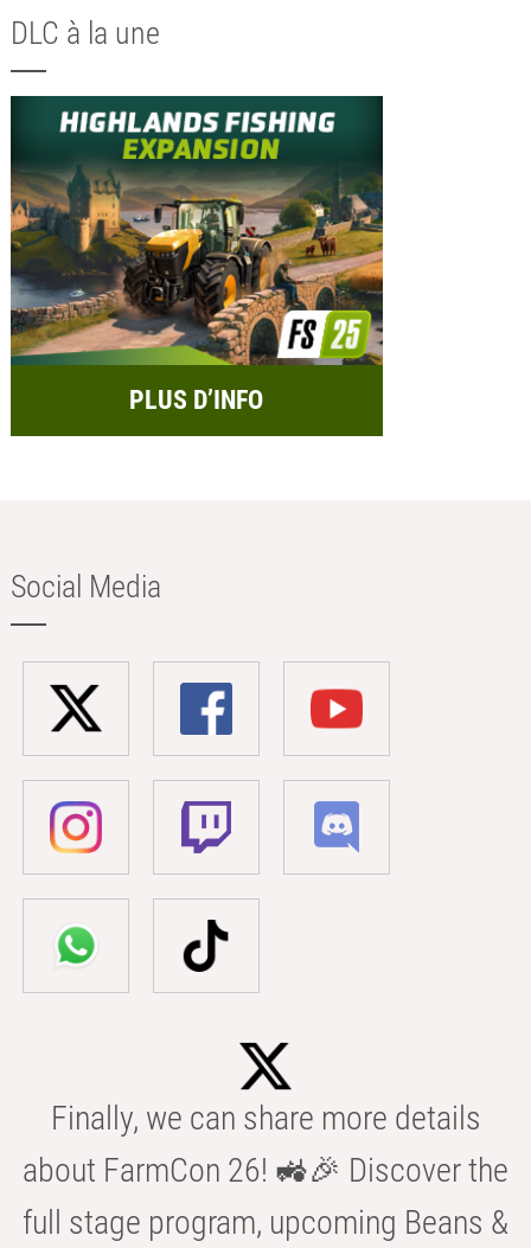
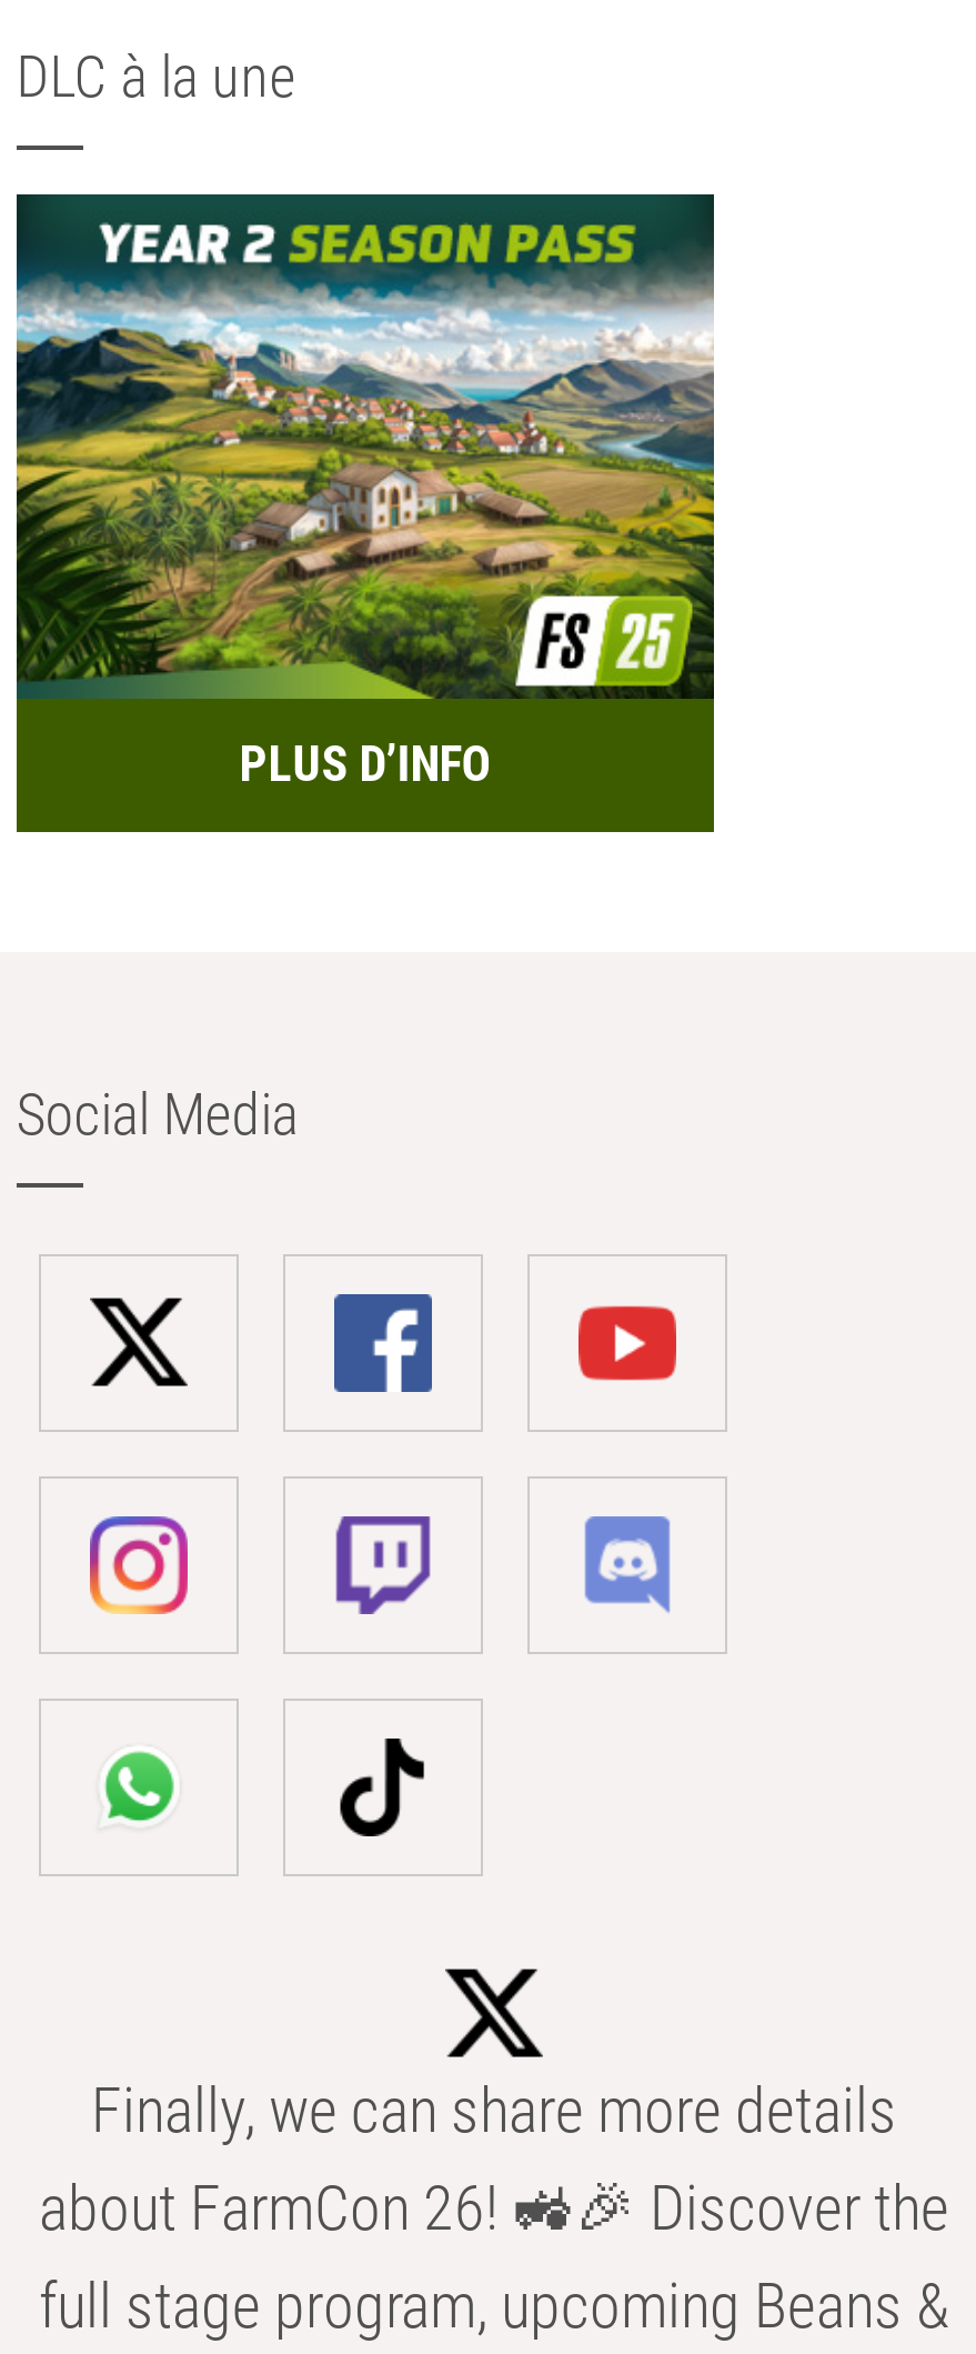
[9,110,384,366] [image] -> [14,221,716,699] [image]

